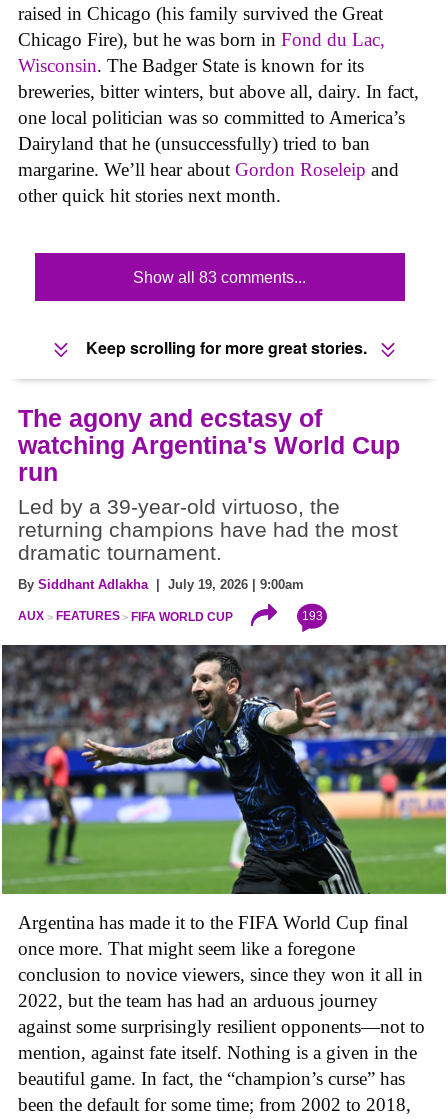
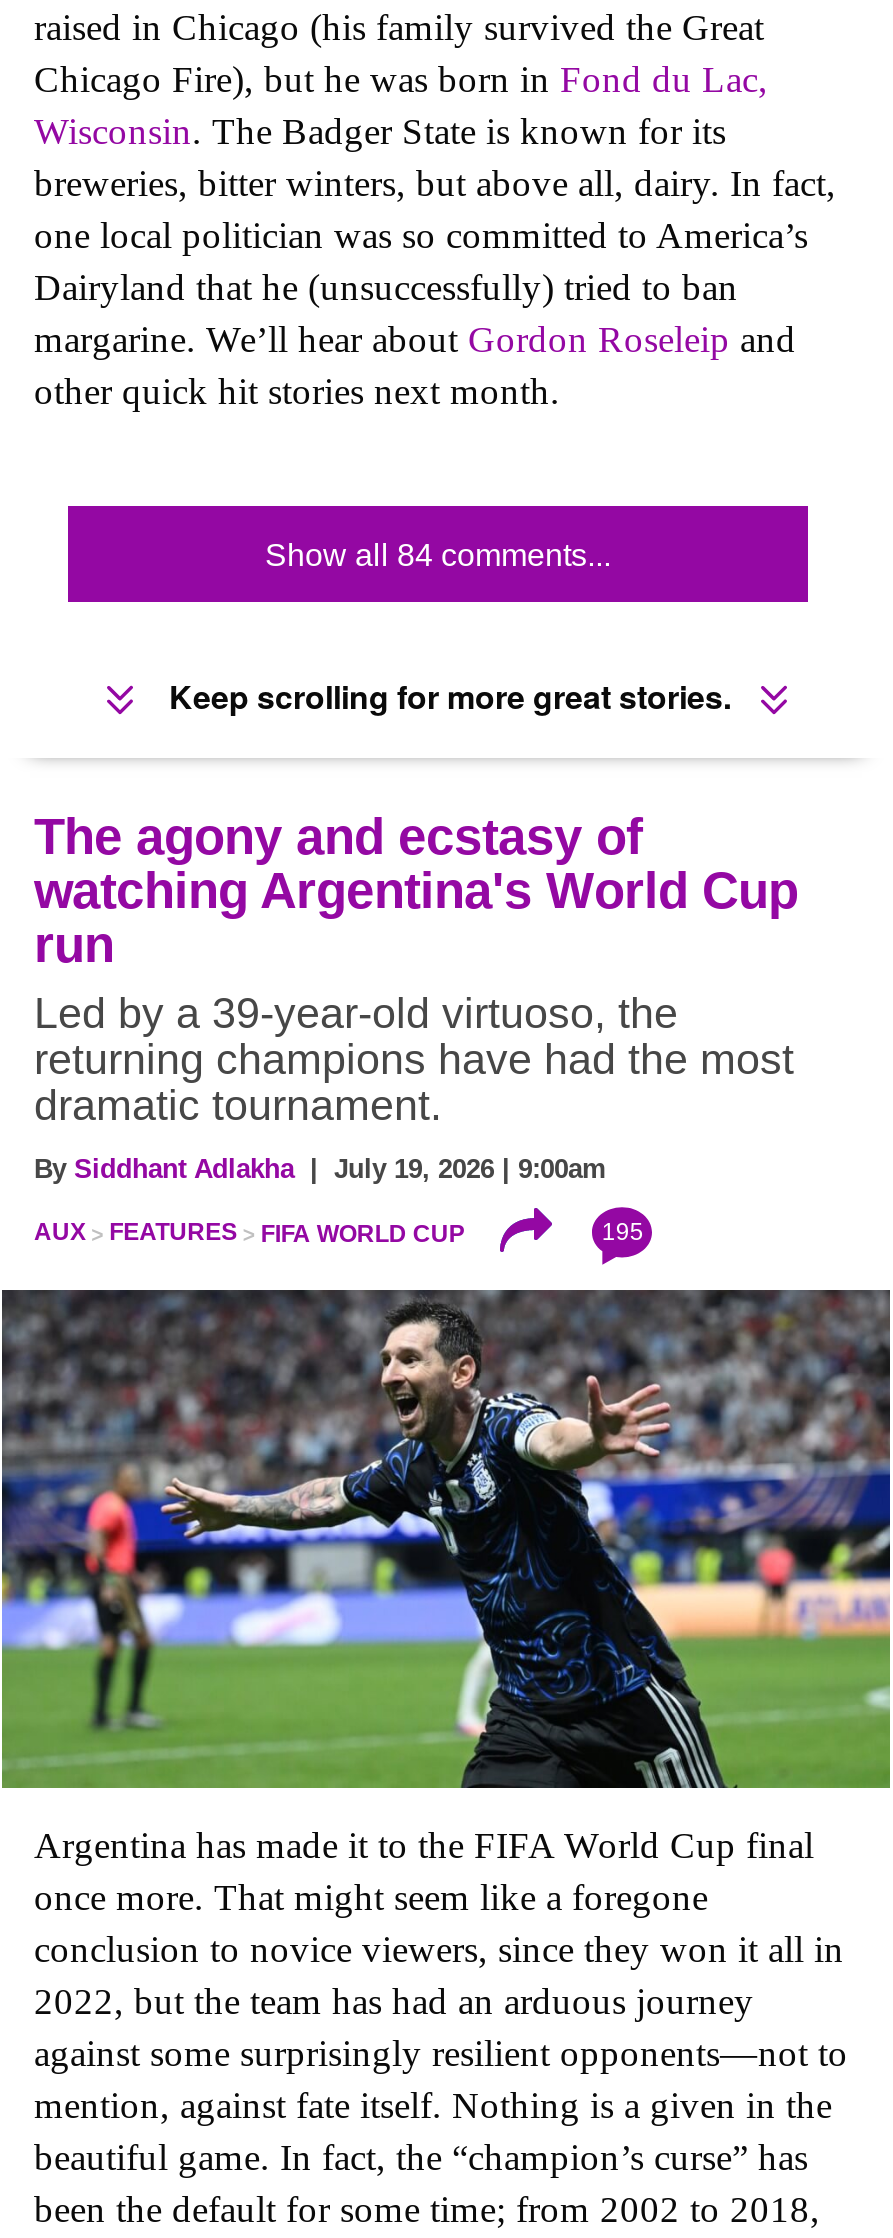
[133,269,306,286] Show all 83 comments... -> [265,539,611,573] Show all 84 comments...
[302,609,323,623] 193 -> [602,1217,644,1245] 195

